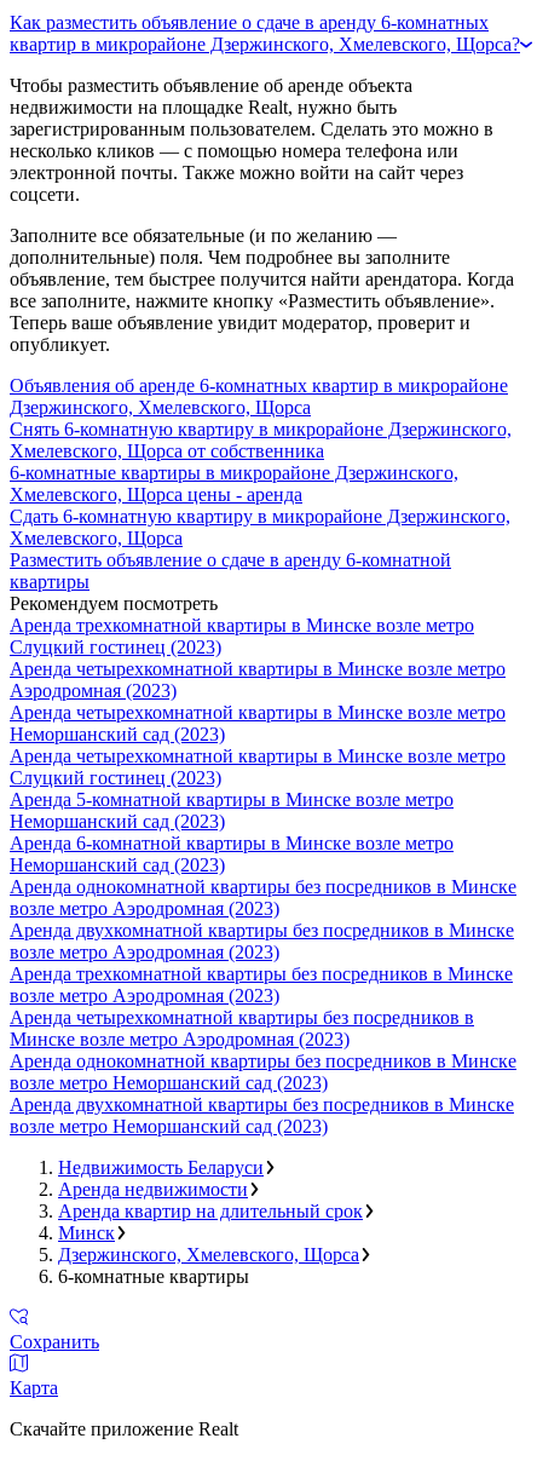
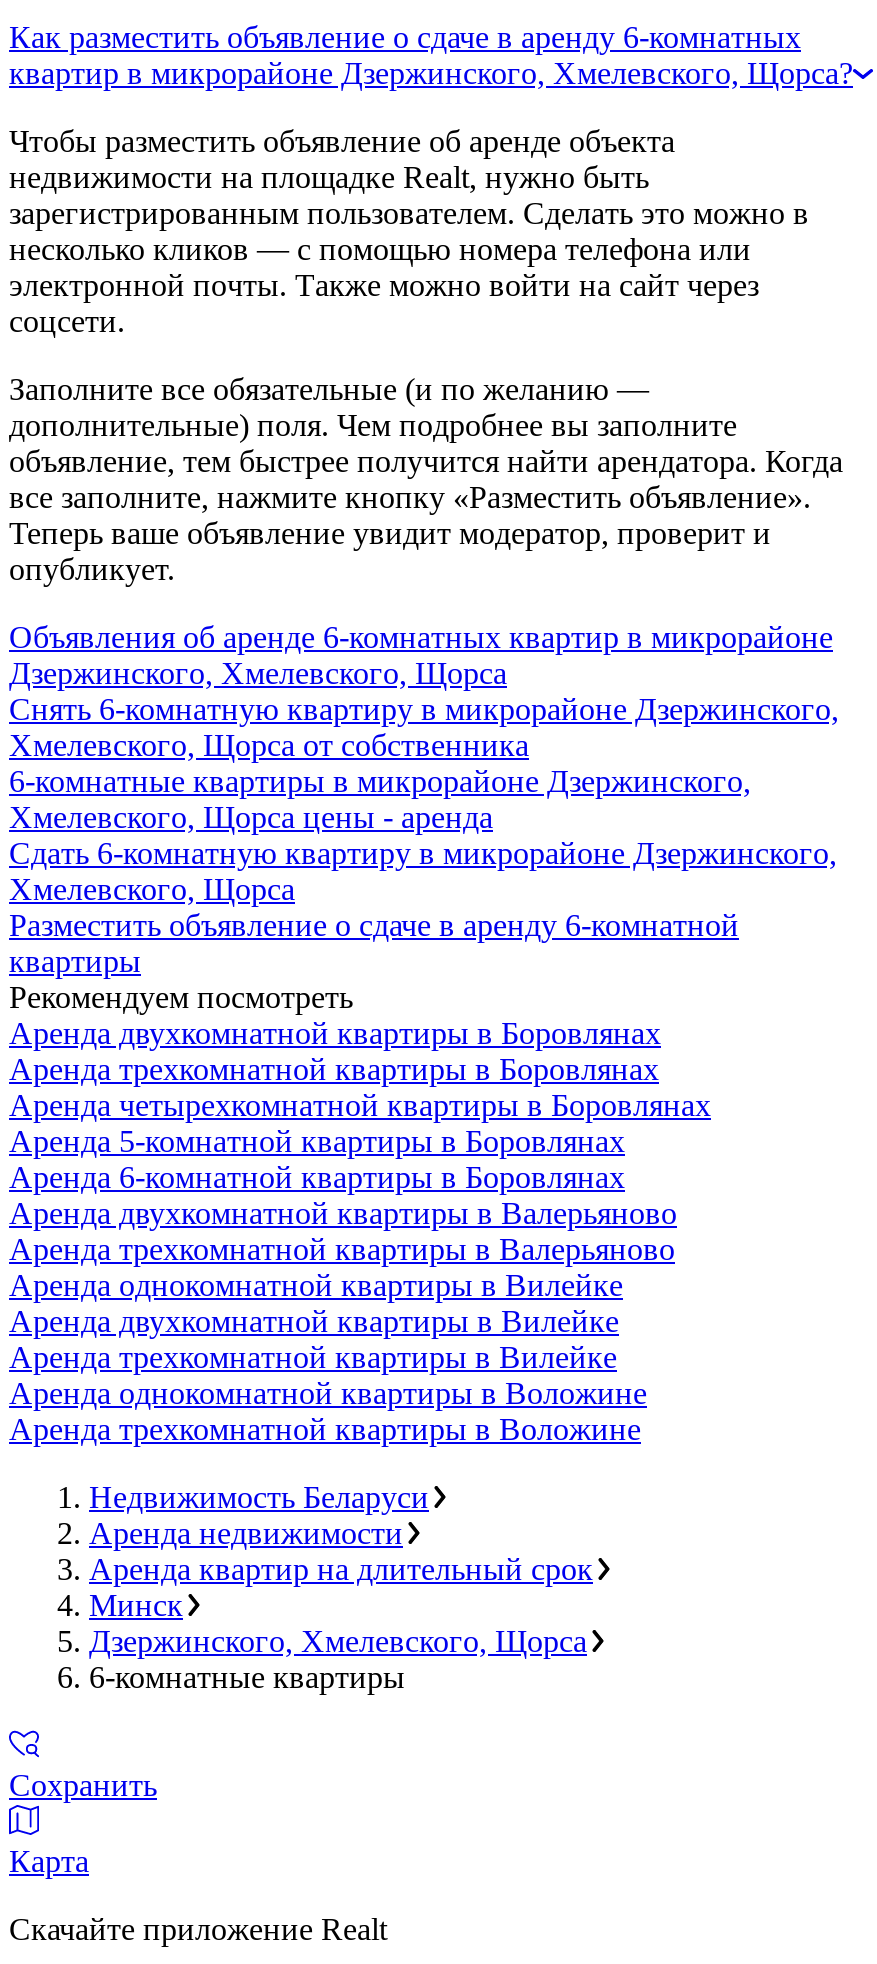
[10,615,516,1137] Аренда трехкомнатной квартиры в Минске возле метро | Слуцкий гостинец (2023) | Аренда четырехкомнатной квартиры в Минске возле метро | Аэродромная (2023) | Аренда четырехкомнатной квартиры в Минске возле метро | Неморшанский сад (2023) | Аренда четырехкомнатной квартиры в Минске возле метро | Слуцкий гостинец (2023) | Аренда 5-комнатной квартиры в Минске возле метро | Неморшанский сад (2023) | Аренда 6-комнатной квартиры в Минске возле метро | Неморшанский сад (2023) | Аренда однокомнатной квартиры без посредников в Минске | возле метро Аэродромная (2023) | Аренда двухкомнатной квартиры без посредников в Минске | возле метро Аэродромная (2023) | Аренда трехкомнатной квартиры без посредников в Минске | возле метро Аэродромная (2023) | Аренда четырехкомнатной квартиры без посредников в | Минске возле метро Аэродромная (2023) | Аренда однокомнатной квартиры без посредников в Минске | возле метро Неморшанский сад (2023) | Аренда двухкомнатной квартиры без посредников в Минске | возле метро Неморшанский сад (2023) -> [9,1017,711,1447] Аренда двухкомнатной квартиры в Боровлянах | Аренда трехкомнатной квартиры в Боровлянах | Аренда четырехкомнатной квартиры в Боровлянах | Аренда 5-комнатной квартиры в Боровлянах | Аренда 6-комнатной квартиры в Боровлянах | Аренда двухкомнатной квартиры в Валерьяново | Аренда трехкомнатной квартиры в Валерьяново | Аренда однокомнатной квартиры в Вилейке | Аренда двухкомнатной квартиры в Вилейке | Аренда трехкомнатной квартиры в Вилейке | Аренда однокомнатной квартиры в Воложине | Аренда трехкомнатной квартиры в Воложине

